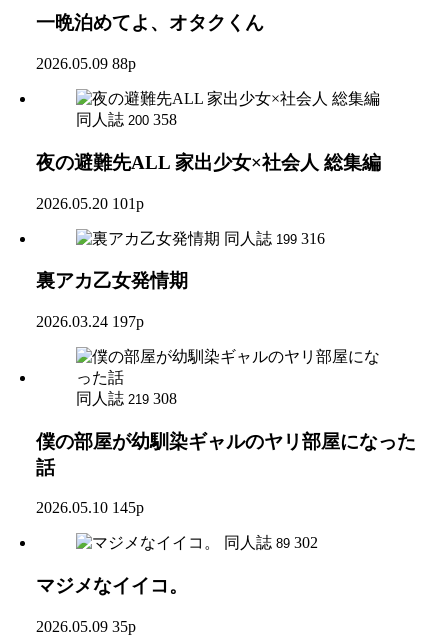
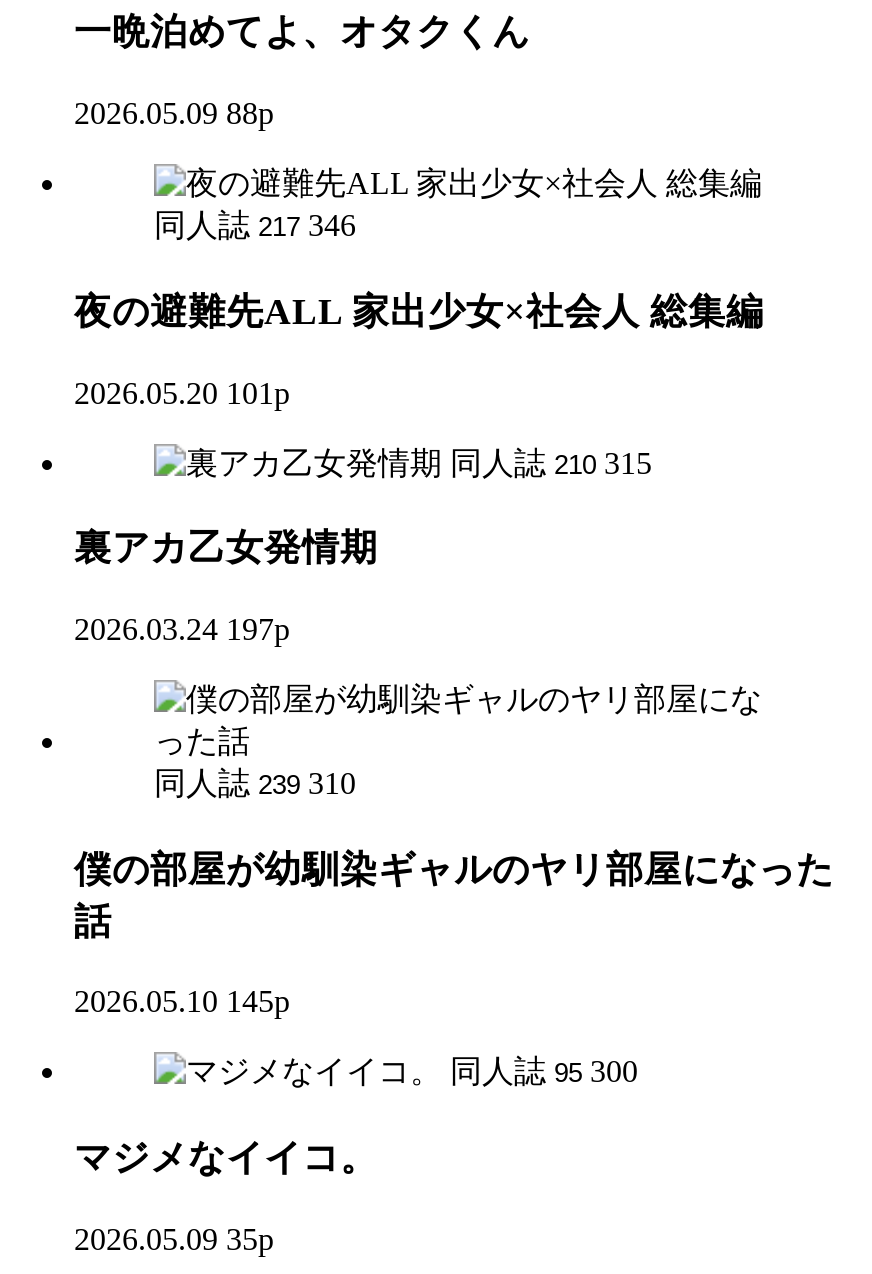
[76,111,177,128] 同人誌 200 358 -> [154,208,356,242] 同人誌 217 346
[224,229,325,246] 同人誌 199 316 -> [450,445,652,479] 同人誌 210 315
[76,390,177,407] 同人誌 219 308 -> [154,766,356,800] 同人誌 239 310
[224,534,318,551] 同人誌 89 302 -> [450,1055,638,1089] 同人誌 95 300

